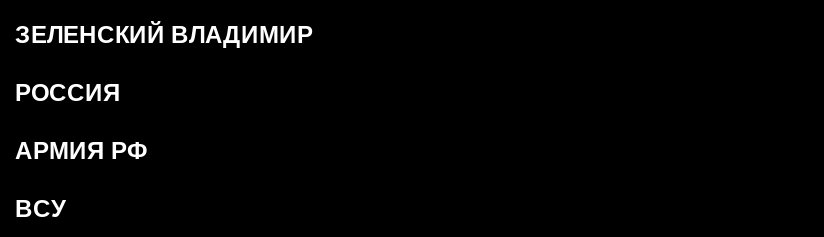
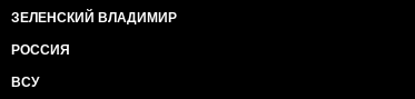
[15,137,147,165] АРМИЯ РФ -> none

